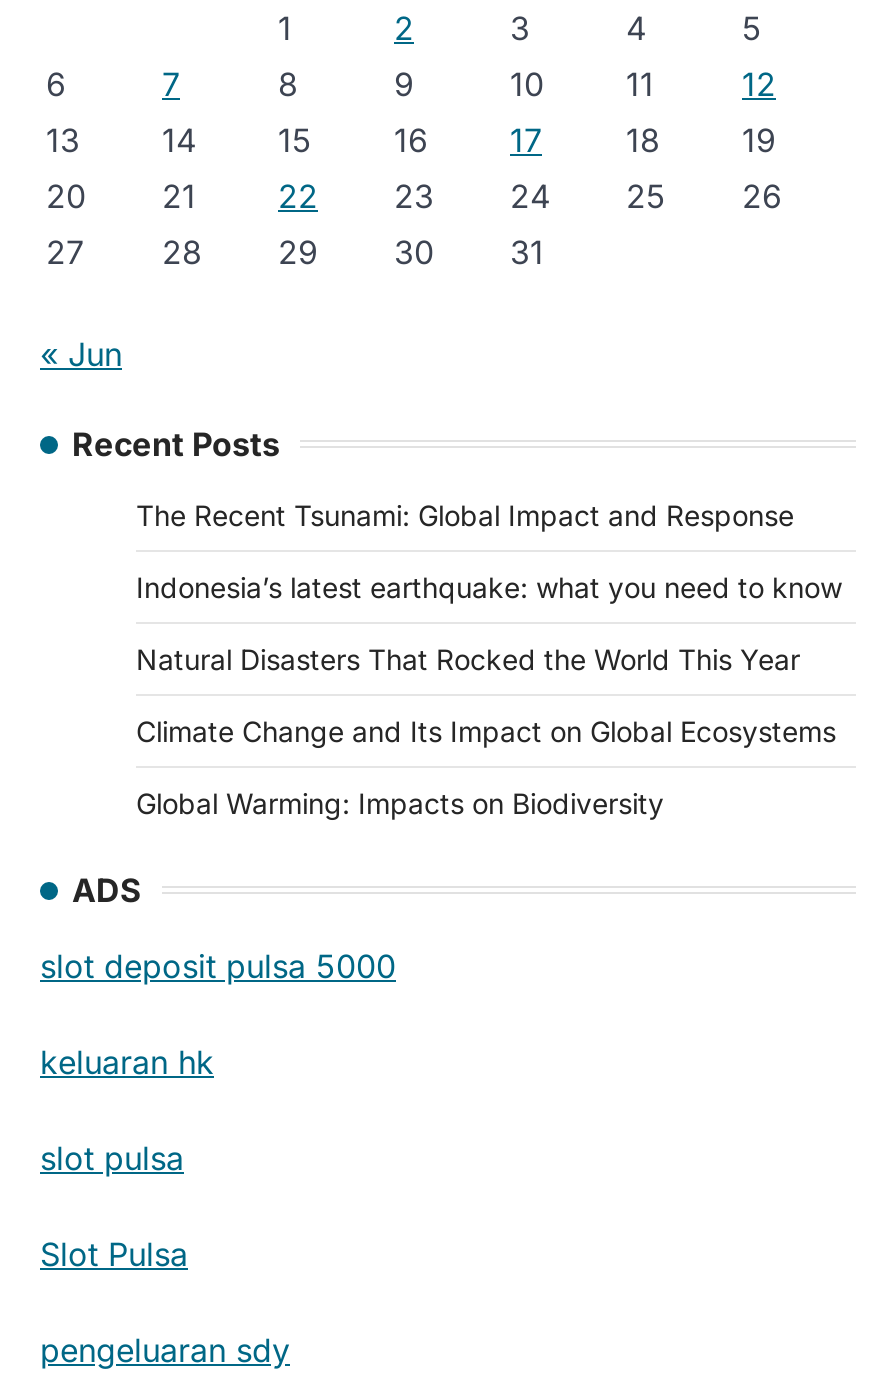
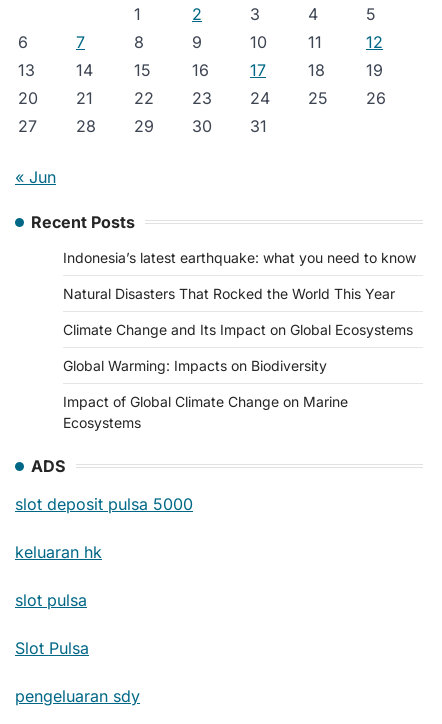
[136,498,794,532] The Recent Tsunami: Global Impact and Response -> none
moved [136,570,842,820] -> [63,249,416,374]: Indonesia’s latest earthquake: what you need to know | Natural Disasters That Rocked the World This Year | Climate Change and Its Impact on Global Ecosystems | Global Warming: Impacts on Biodiversity
none -> [63,393,348,431] Impact of Global Climate Change on Marine | Ecosystems

